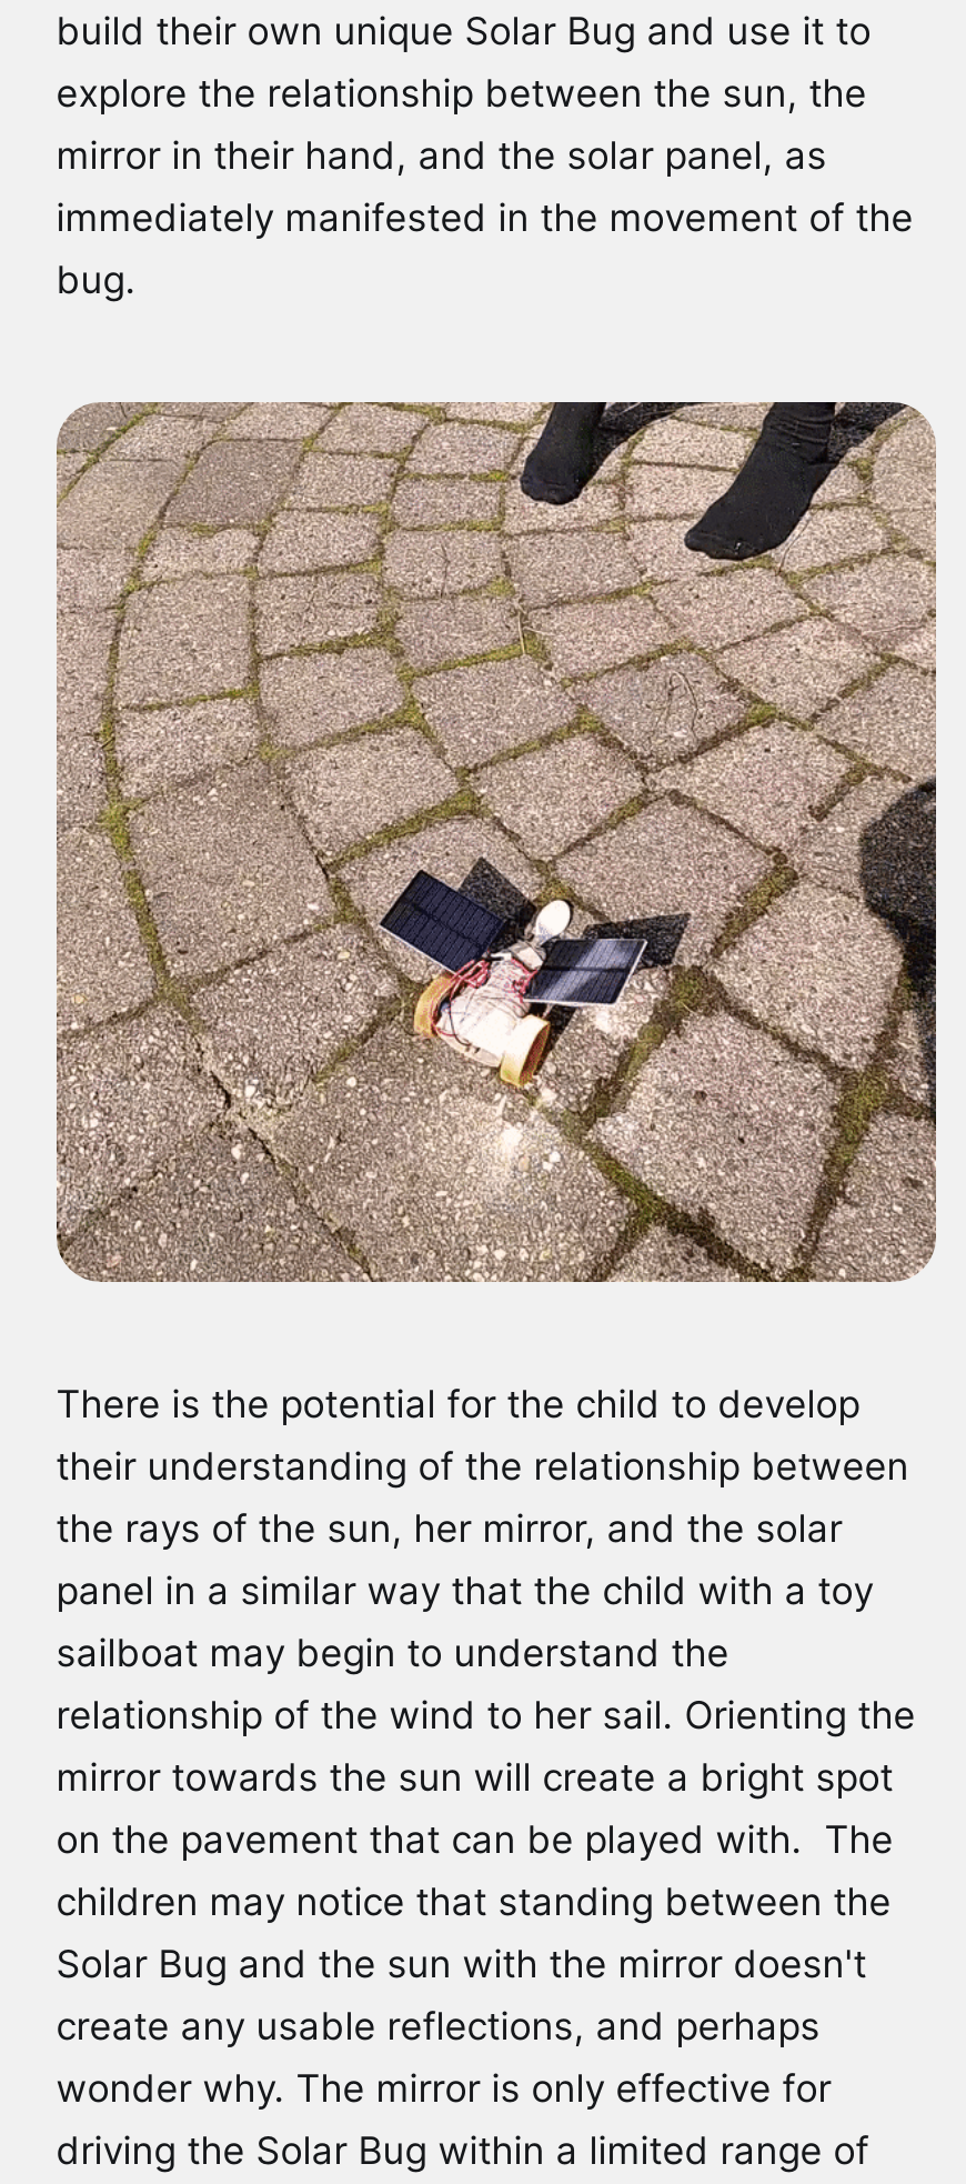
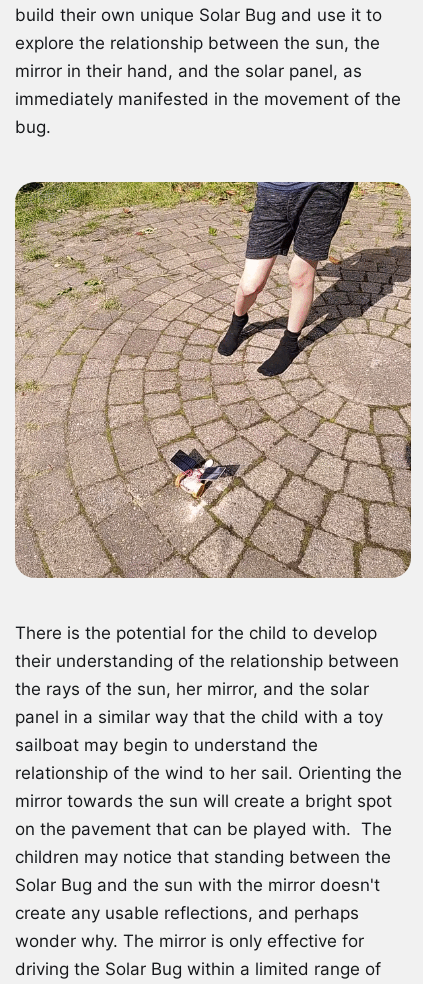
[57,400,938,1282] [image] -> [15,181,412,578] [image]

